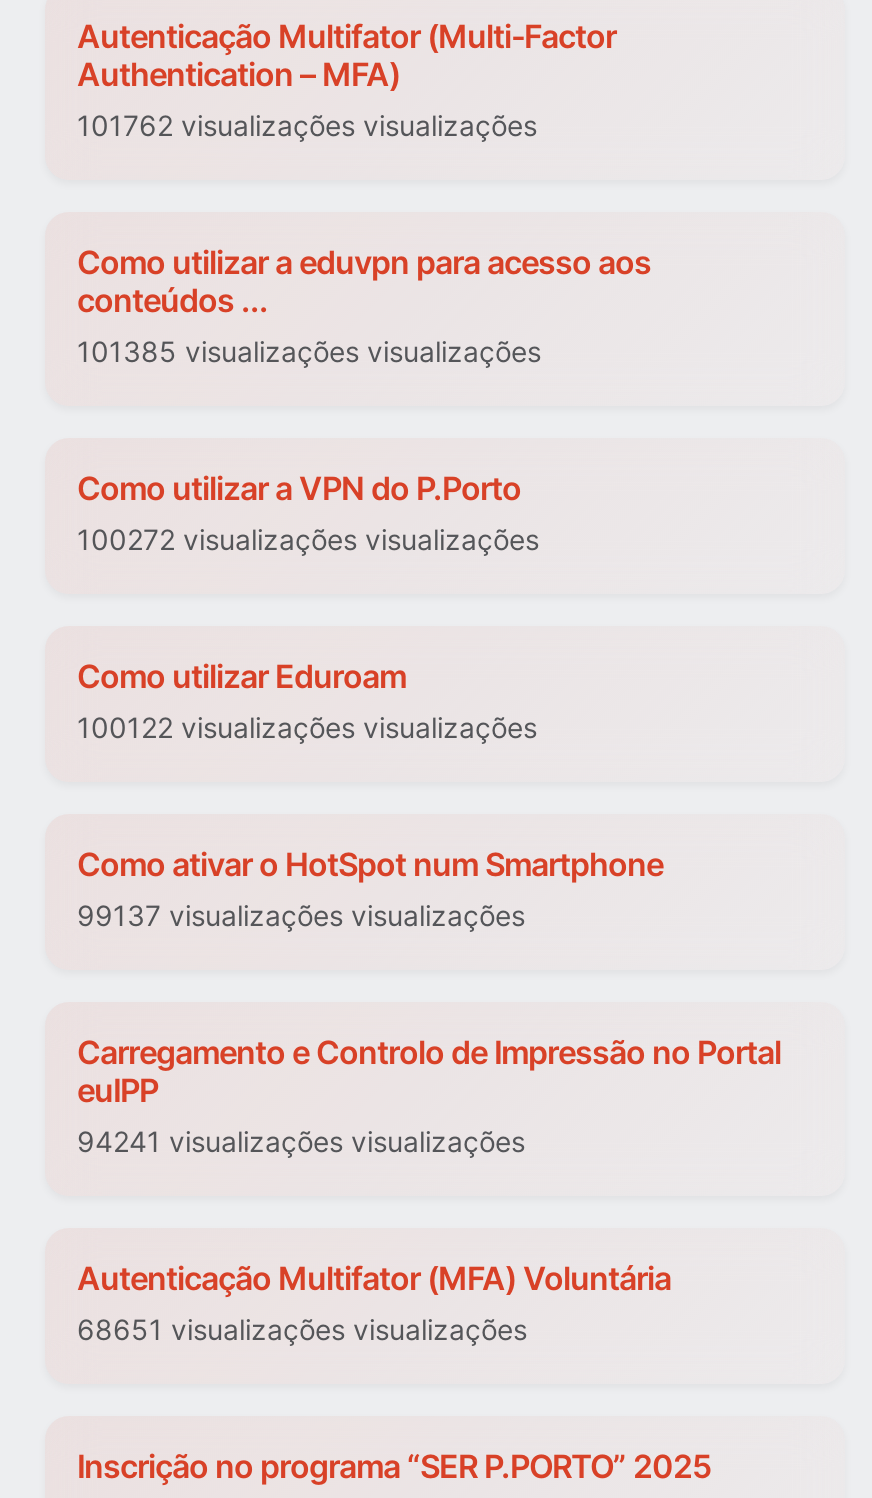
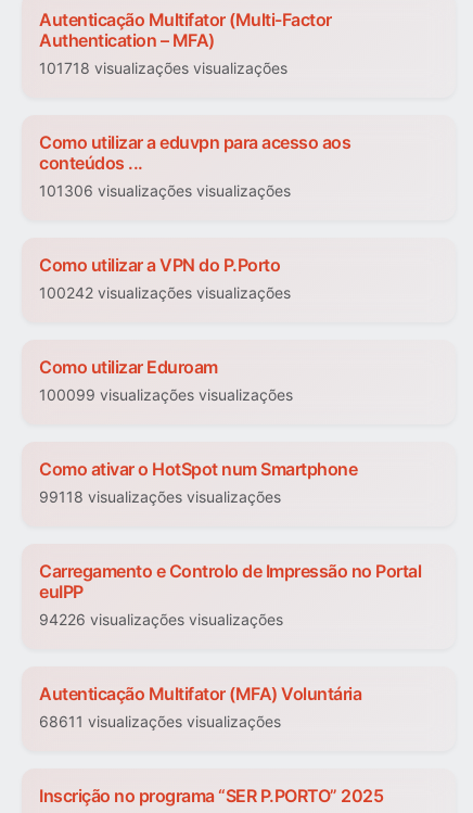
[77,109,537,143] 101762 visualizações visualizações -> [39,59,287,78] 101718 visualizações visualizações
[77,335,541,369] 101385 visualizações visualizações -> [39,182,291,200] 101306 visualizações visualizações
[77,523,539,557] 100272 visualizações visualizações -> [39,284,291,302] 100242 visualizações visualizações
[77,711,537,745] 100122 visualizações visualizações -> [39,386,293,404] 100099 visualizações visualizações
[77,899,525,933] 99137 visualizações visualizações -> [39,488,281,506] 99118 visualizações visualizações
[77,1125,525,1159] 94241 visualizações visualizações -> [39,611,283,629] 94226 visualizações visualizações
[77,1313,527,1347] 68651 visualizações visualizações -> [39,713,281,731] 68611 visualizações visualizações

